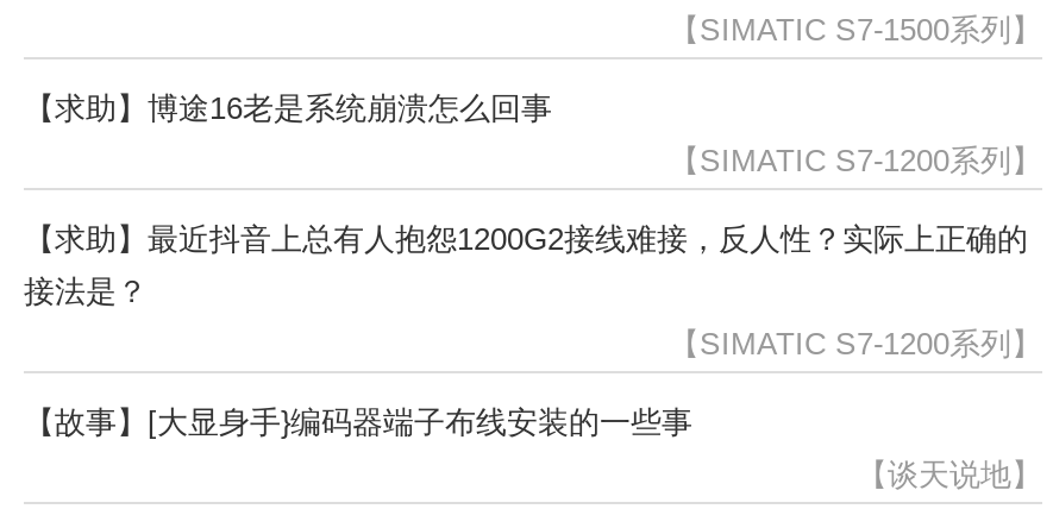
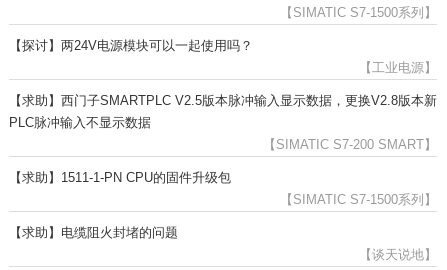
[24,90,1042,440] 【求助】博途16老是系统崩溃怎么回事 | 【SIMATIC S7-1200系列】 | 【求助】最近抖音上总有人抱怨1200G2接线难接，反人性？实际上正确的 | 接法是？ | 【SIMATIC S7-1200系列】 | 【故事】[大显身手}编码器端子布线安装的一些事 -> [9,38,437,240] 【探讨】两24V电源模块可以一起使用吗？ | 【工业电源】 | 【求助】西门子SMARTPLC V2.5版本脉冲输入显示数据，更换V2.8版本新 | PLC脉冲输入不显示数据 | 【SIMATIC S7-200 SMART】 | 【求助】1511-1-PN CPU的固件升级包 | 【SIMATIC S7-1500系列】 | 【求助】电缆阻火封堵的问题

